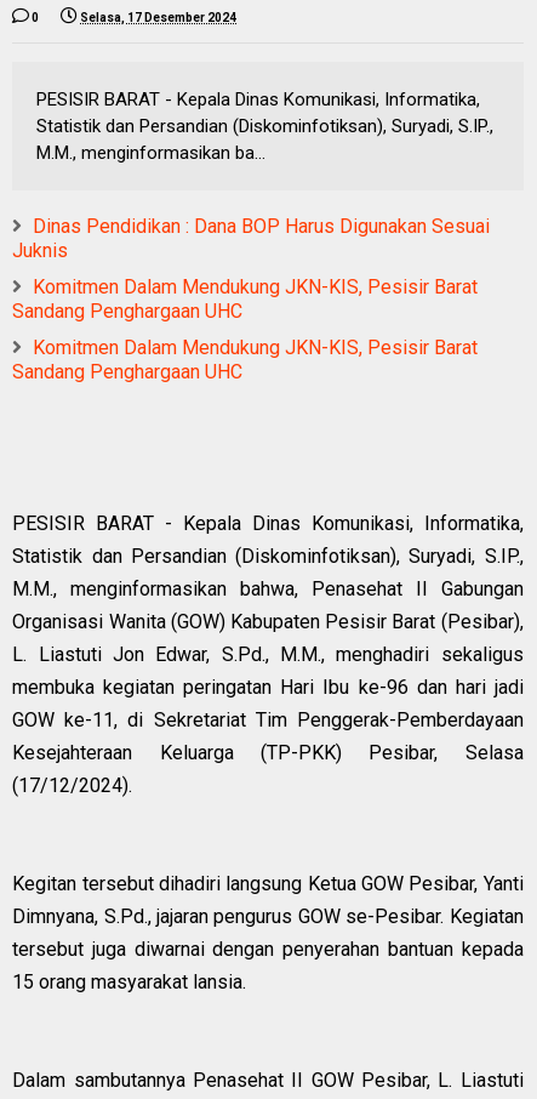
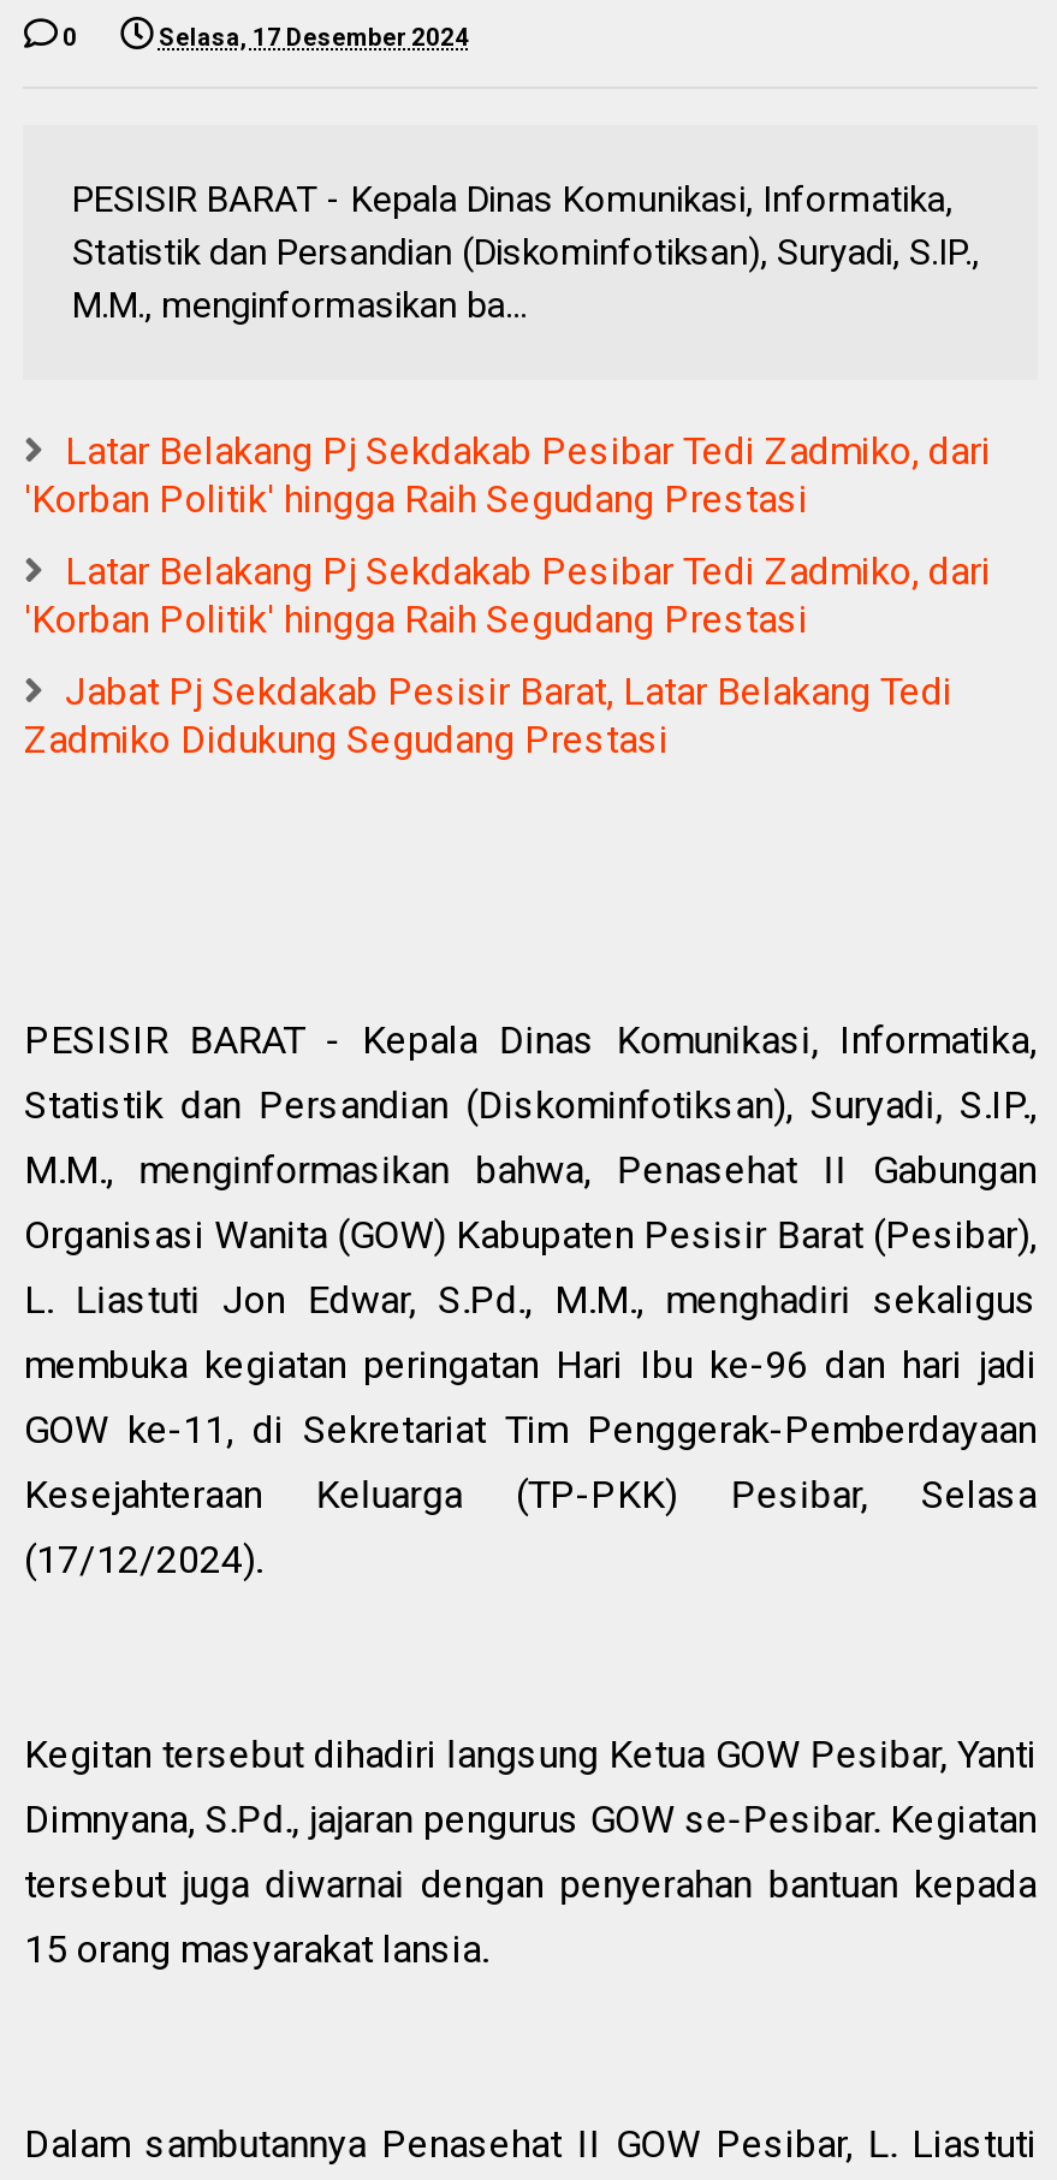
[13,215,490,263] Dinas Pendidikan : Dana BOP Harus Digunakan Sesuai | Juknis -> [24,429,991,523] Latar Belakang Pj Sekdakab Pesibar Tedi Zadmiko, dari | 'Korban Politik' hingga Raih Segudang Prestasi
[13,276,478,323] Komitmen Dalam Mendukung JKN-KIS, Pesisir Barat | Sandang Penghargaan UHC -> [24,550,991,643] Latar Belakang Pj Sekdakab Pesibar Tedi Zadmiko, dari | 'Korban Politik' hingga Raih Segudang Prestasi
[13,337,478,384] Komitmen Dalam Mendukung JKN-KIS, Pesisir Barat | Sandang Penghargaan UHC -> [24,670,952,764] Jabat Pj Sekdakab Pesisir Barat, Latar Belakang Tedi | Zadmiko Didukung Segudang Prestasi

